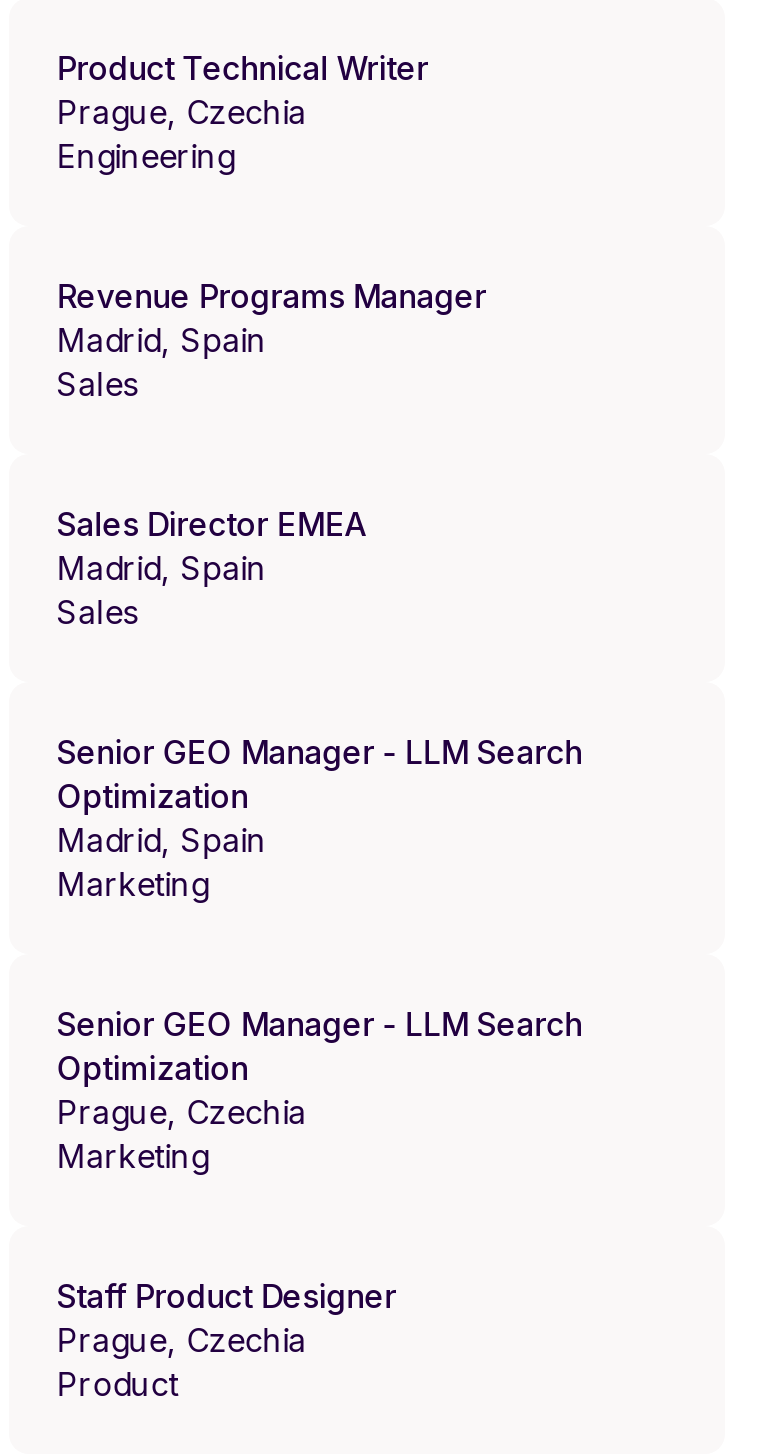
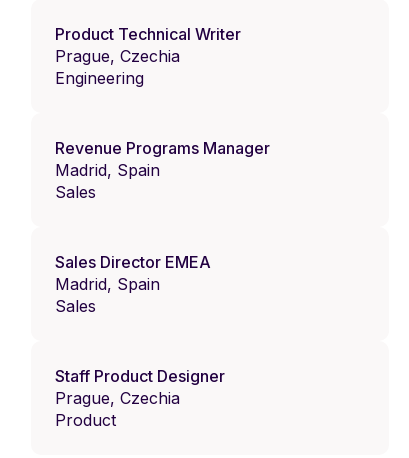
[57,732,583,1176] Senior GEO Manager - LLM Search | Optimization | Madrid, Spain | Marketing | Senior GEO Manager - LLM Search | Optimization | Prague, Czechia | Marketing -> none

